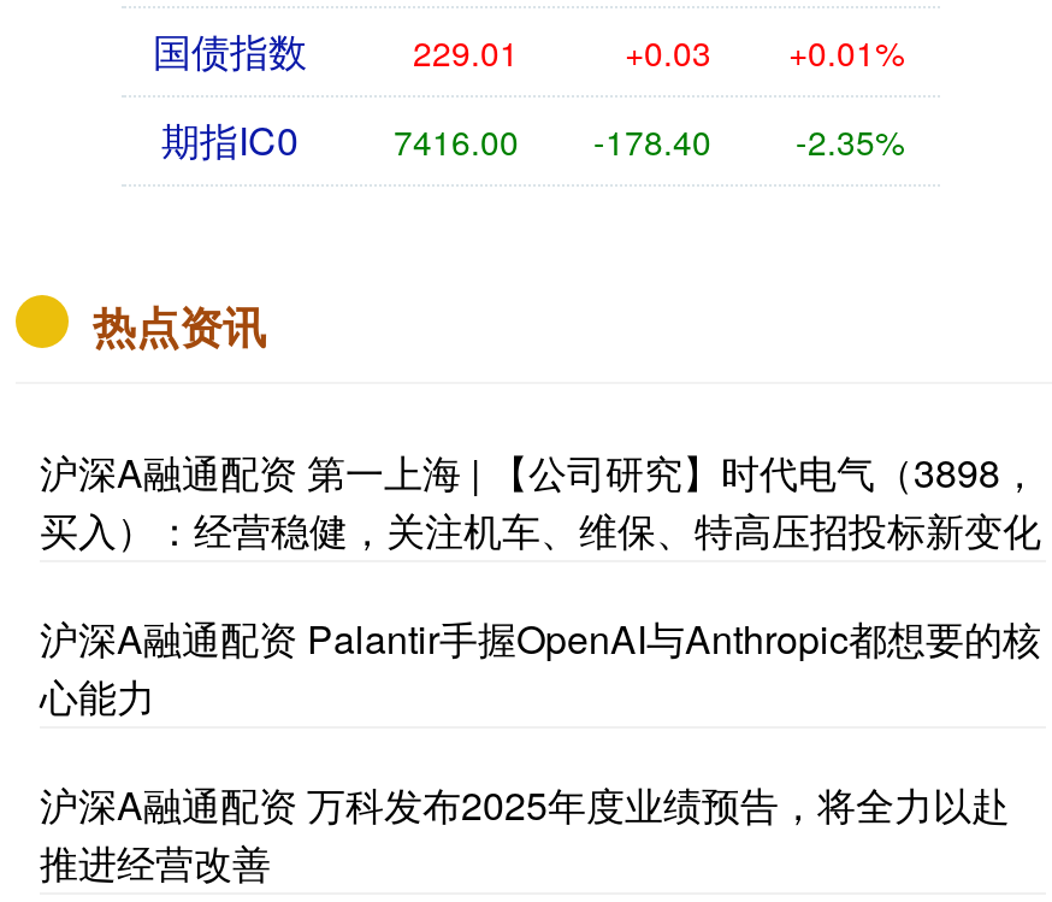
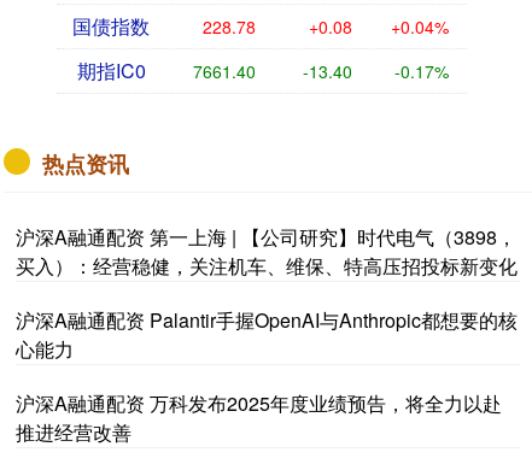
[413,29,519,77] 229.01 -> [203,15,256,39] 228.78
[625,29,711,77] +0.03 -> [309,15,352,39] +0.08
[788,29,904,77] +0.01% -> [391,15,449,39] +0.04%
[394,118,519,166] 7416.00 -> [193,60,256,84] 7661.40
[593,118,711,166] -178.40 -> [303,60,352,84] -13.40
[796,118,904,166] -2.35% -> [394,60,449,84] -0.17%

